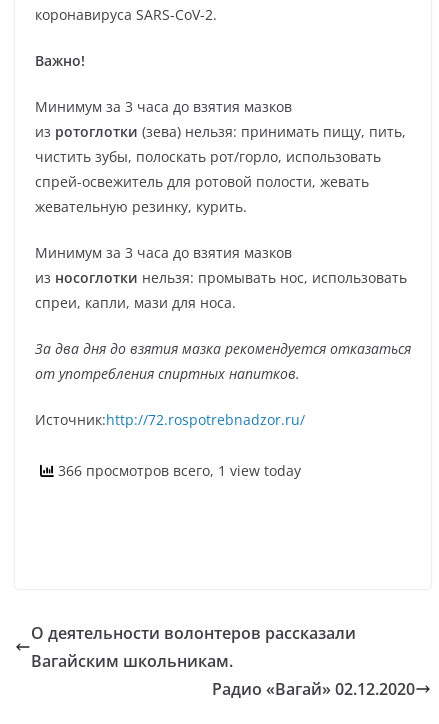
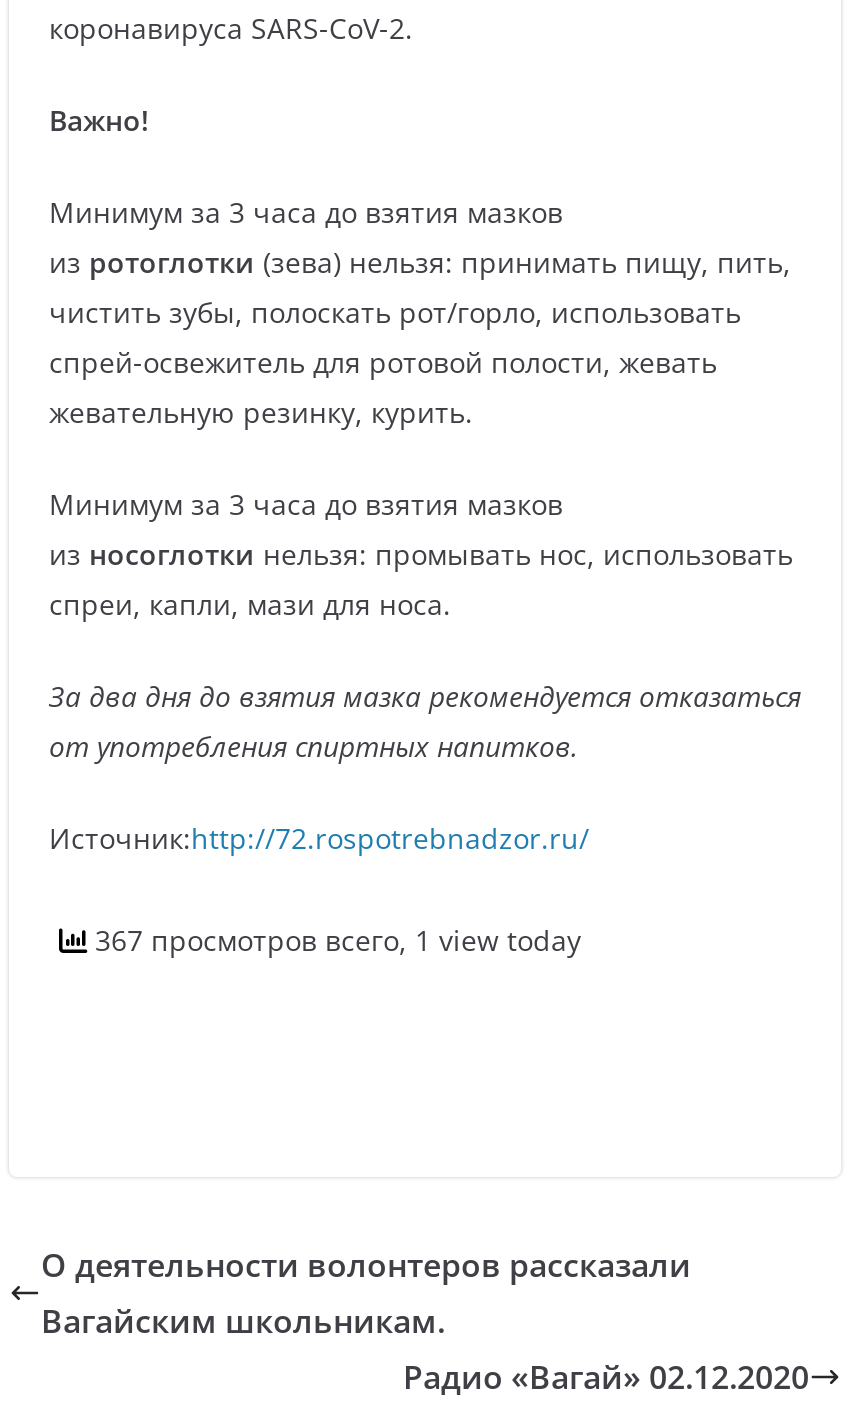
[54,461,301,480] 366 просмотров всего, 1 view today -> [87,921,581,959] 367 просмотров всего, 1 view today

